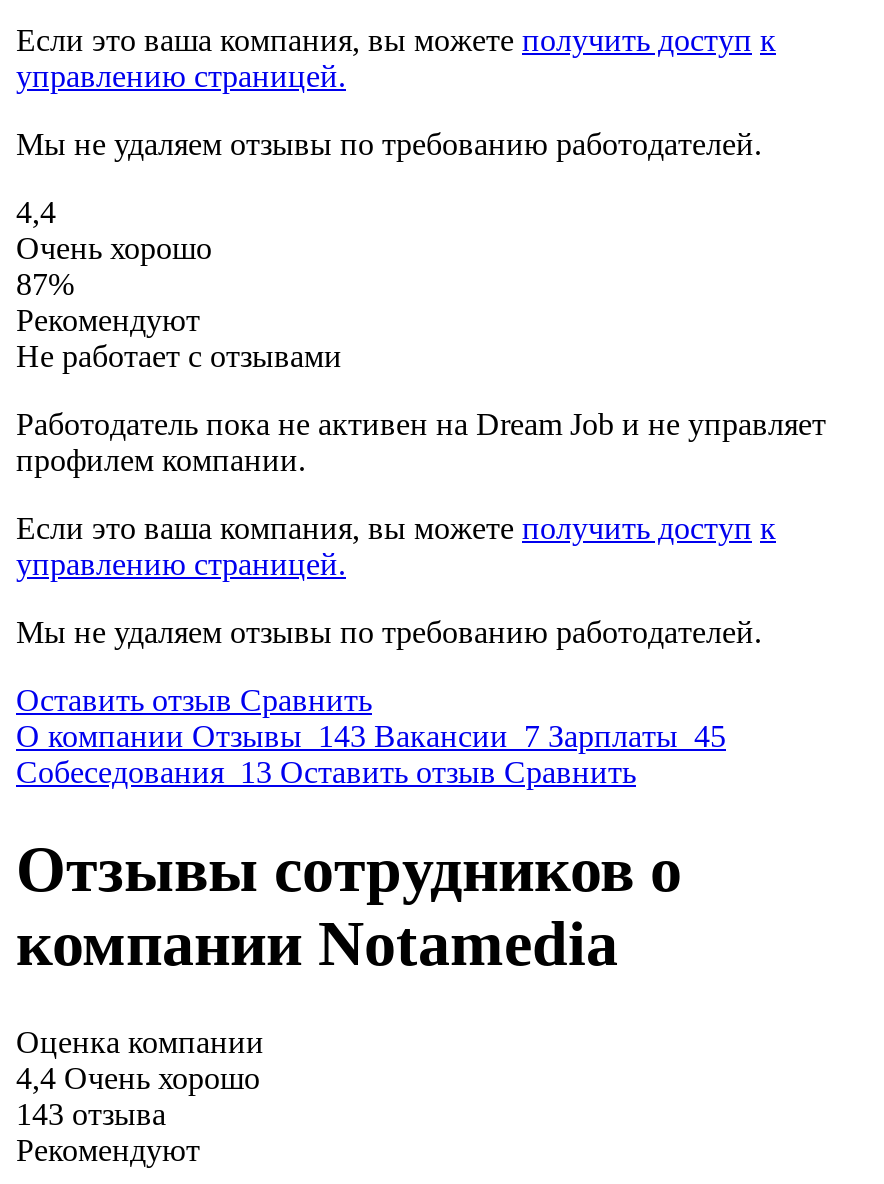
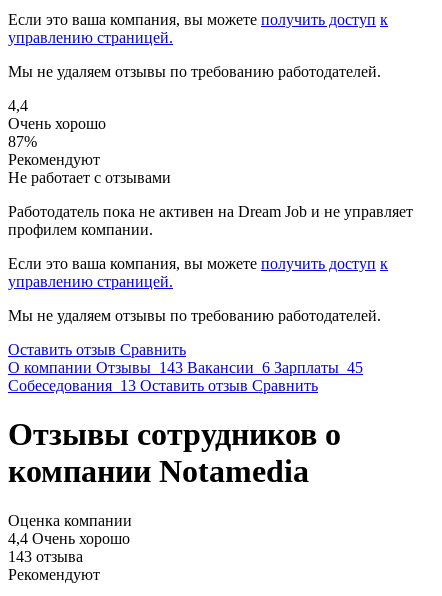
[16,719,726,753] О компании Отзывы 143 Вакансии 7 Зарплаты 45 -> [8,359,363,376] О компании Отзывы 143 Вакансии 6 Зарплаты 45

